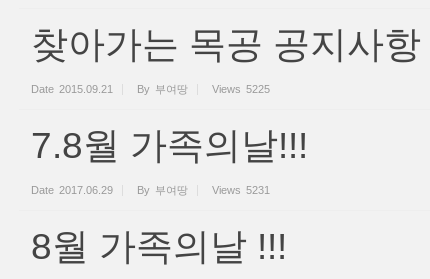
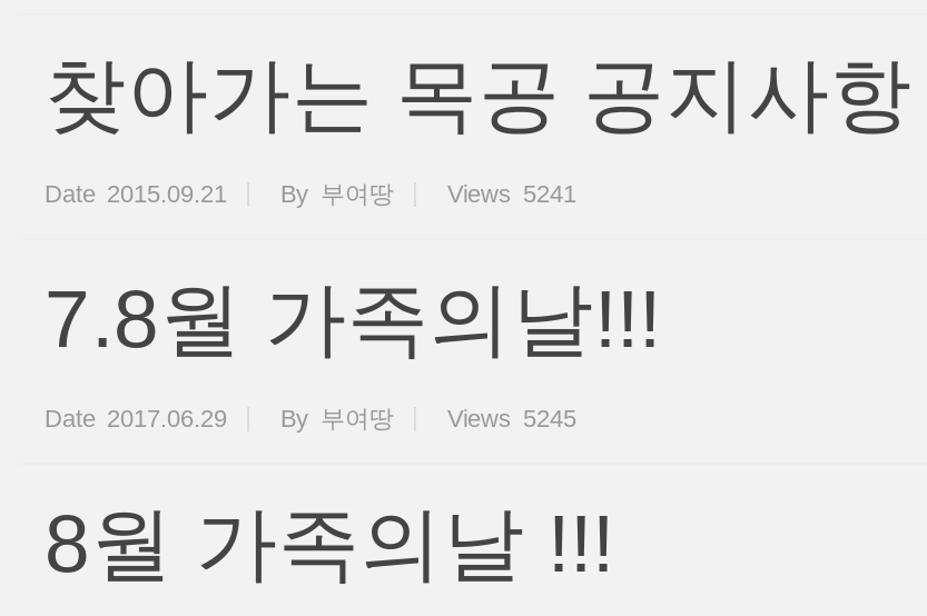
[31,83,270,95] Date 2015.09.21 By 부여땅 Views 5225 -> [45,180,576,207] Date 2015.09.21 By 부여땅 Views 5241
[31,184,270,196] Date 2017.06.29 By 부여땅 Views 5231 -> [45,405,576,431] Date 2017.06.29 By 부여땅 Views 5245

